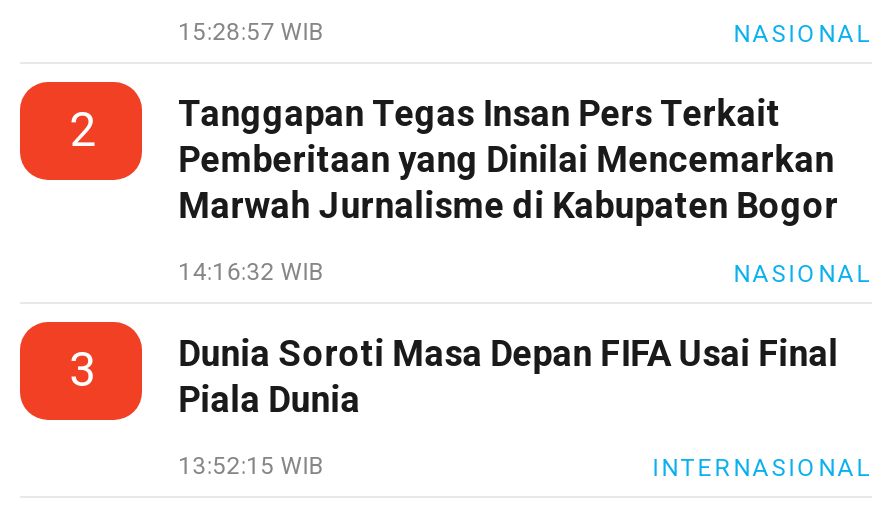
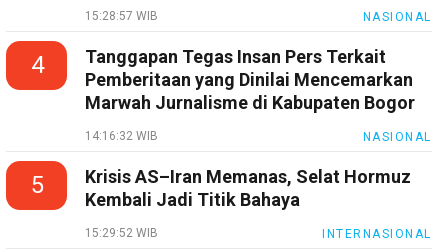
[69,92,780,158] 2 Tanggapan Tegas Insan Pers Terkait -> [31,46,386,79] 4 Tanggapan Tegas Insan Pers Terkait
[69,332,838,420] 3 | Dunia Soroti Masa Depan FIFA Usai Final | Piala Dunia -> [31,166,411,210] 5 | Krisis AS–Iran Memanas, Selat Hormuz | Kembali Jadi Titik Bahaya
[178,452,324,480] 13:52:15 WIB -> [85,226,158,240] 15:29:52 WIB

